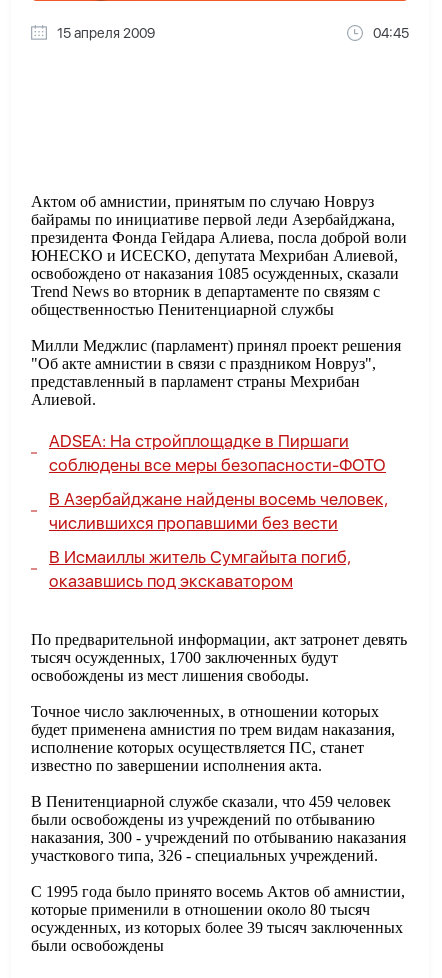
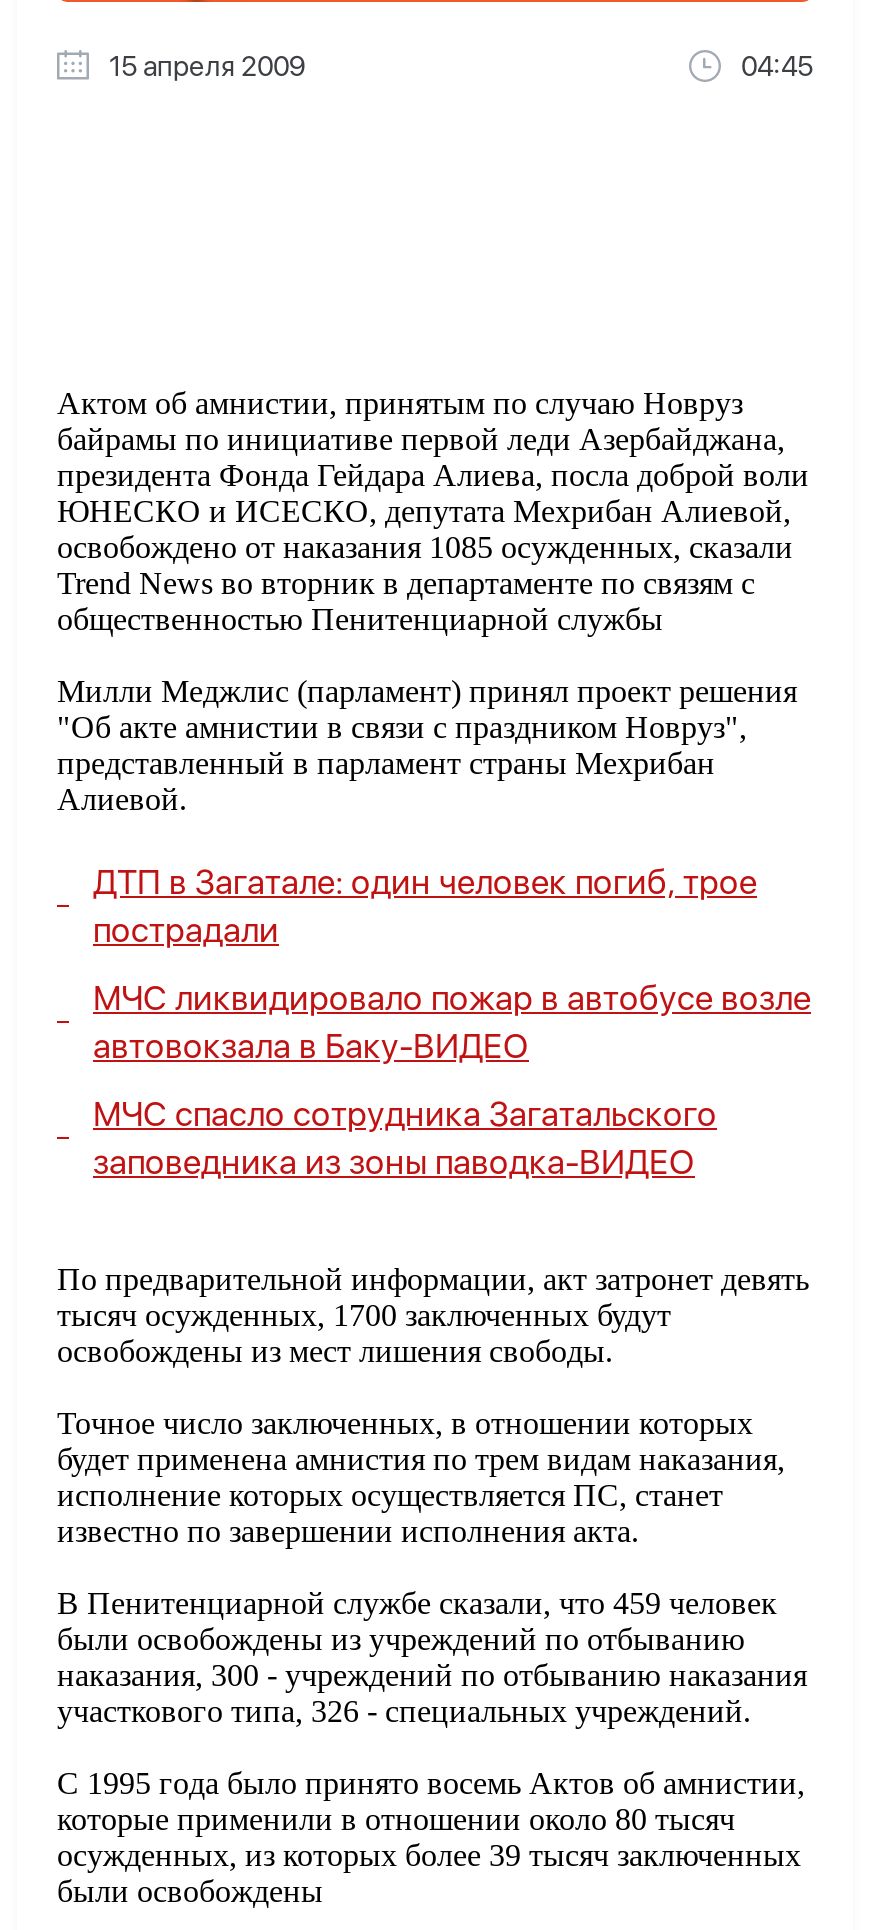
[49,431,386,475] ADSEA: На стройплощадке в Пиршаги | соблюдены все меры безопасности-ФОТО -> [93,863,757,951] ДТП в Загатале: один человек погиб, трое | пострадали
[49,489,388,533] В Азербайджане найдены восемь человек, | числившихся пропавшими без вести -> [93,979,811,1067] МЧС ликвидировало пожар в автобусе возле | автовокзала в Баку-ВИДЕО
[49,547,351,591] В Исмаиллы житель Сумгайыта погиб, | оказавшись под экскаватором -> [93,1095,717,1183] МЧС спасло сотрудника Загатальского | заповедника из зоны паводка-ВИДЕО

